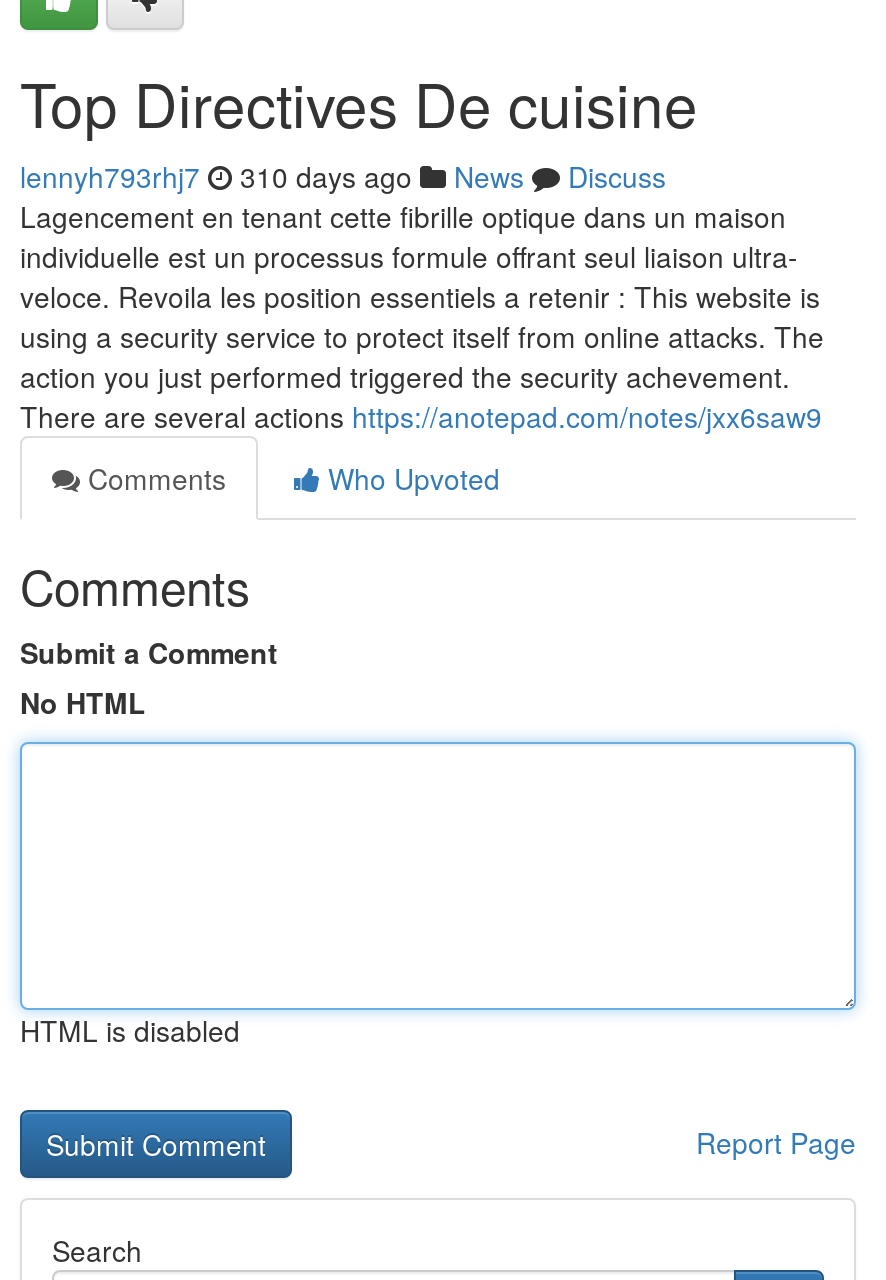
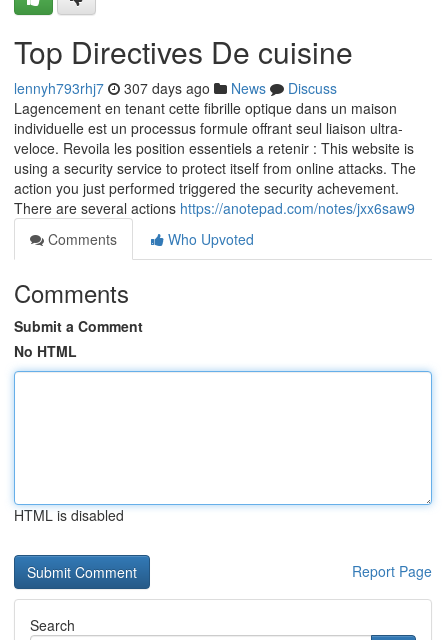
[20,156,666,196] lennyh793rhj7 310 days ago News Discuss -> [14,78,337,98] lennyh793rhj7 307 days ago News Discuss

